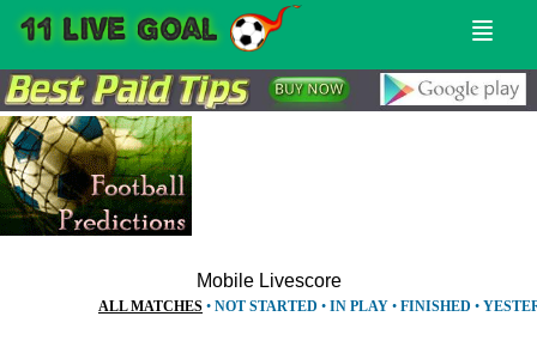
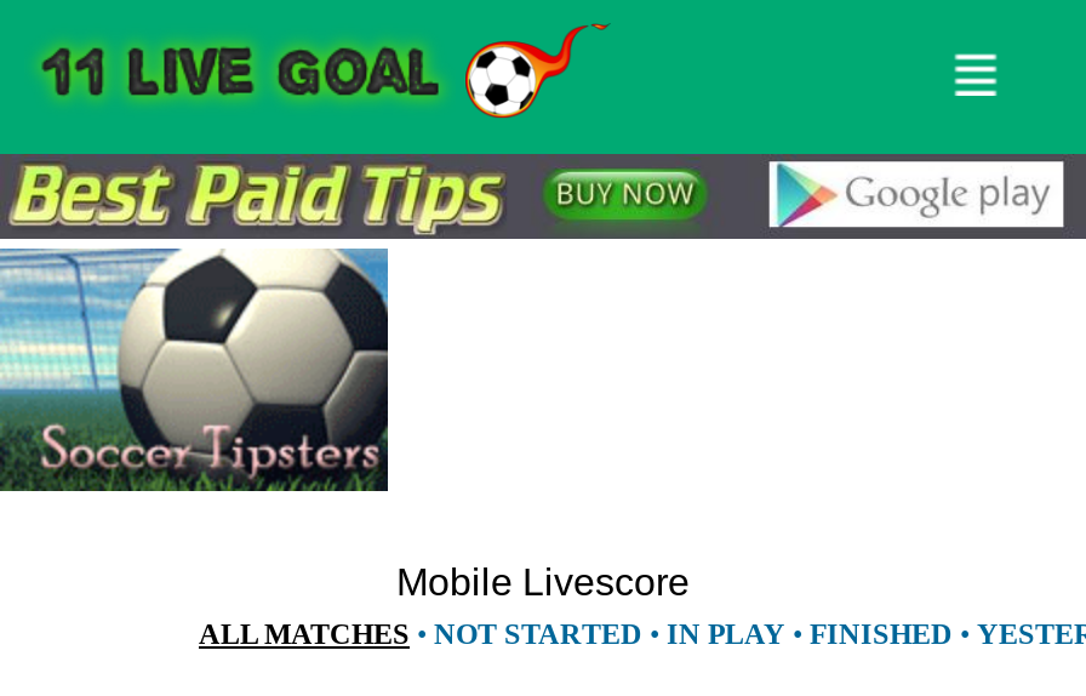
[4,115,193,237] [image] -> [7,246,390,494] [image]

